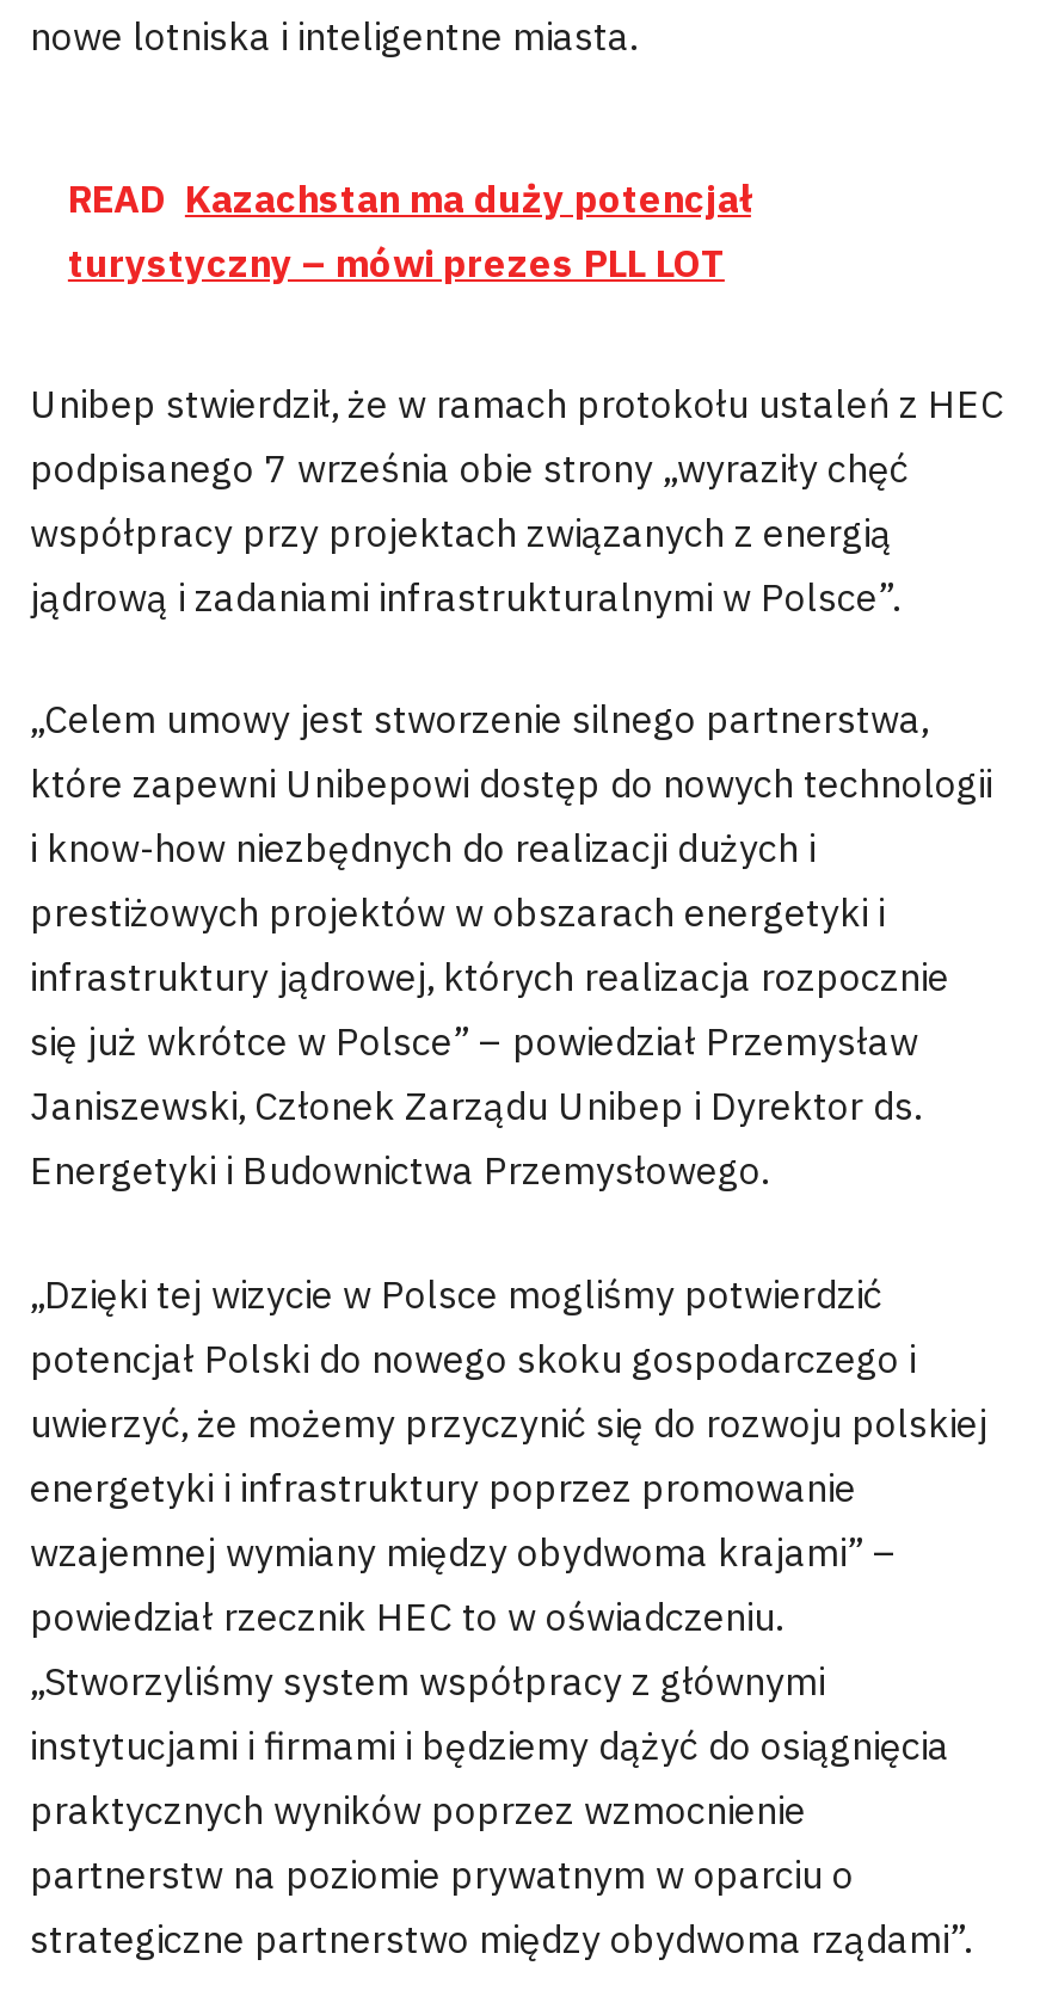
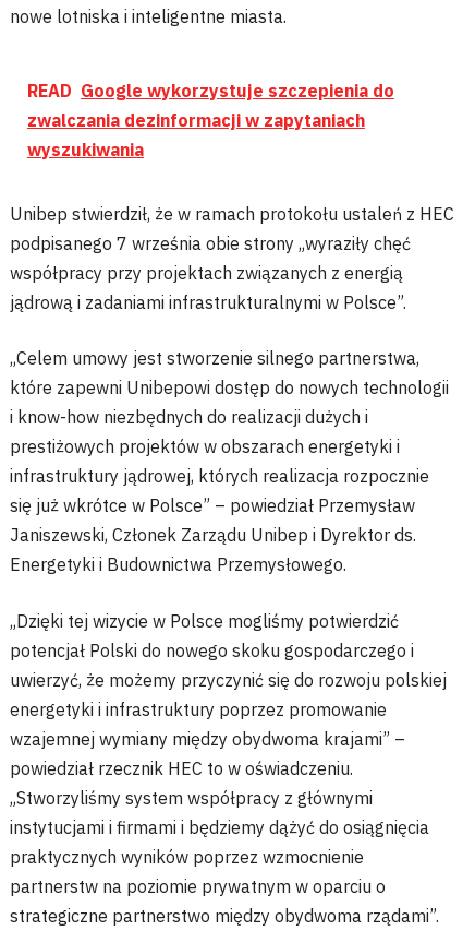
[68,174,751,286] READ Kazachstan ma duży potencjał | turystyczny – mówi prezes PLL LOT -> [27,79,394,160] READ Google wykorzystuje szczepienia do | zwalczania dezinformacji w zapytaniach | wyszukiwania

